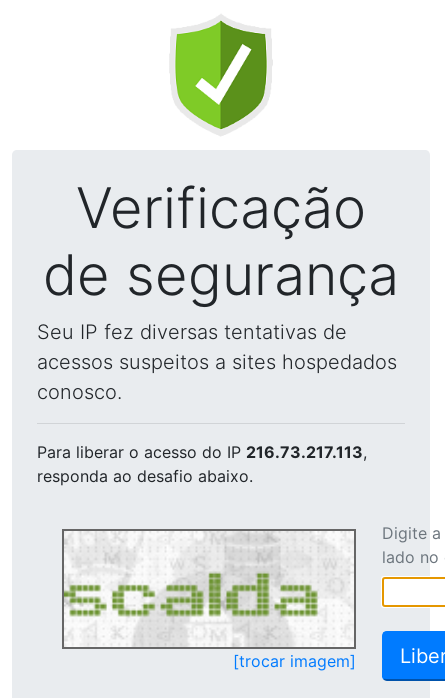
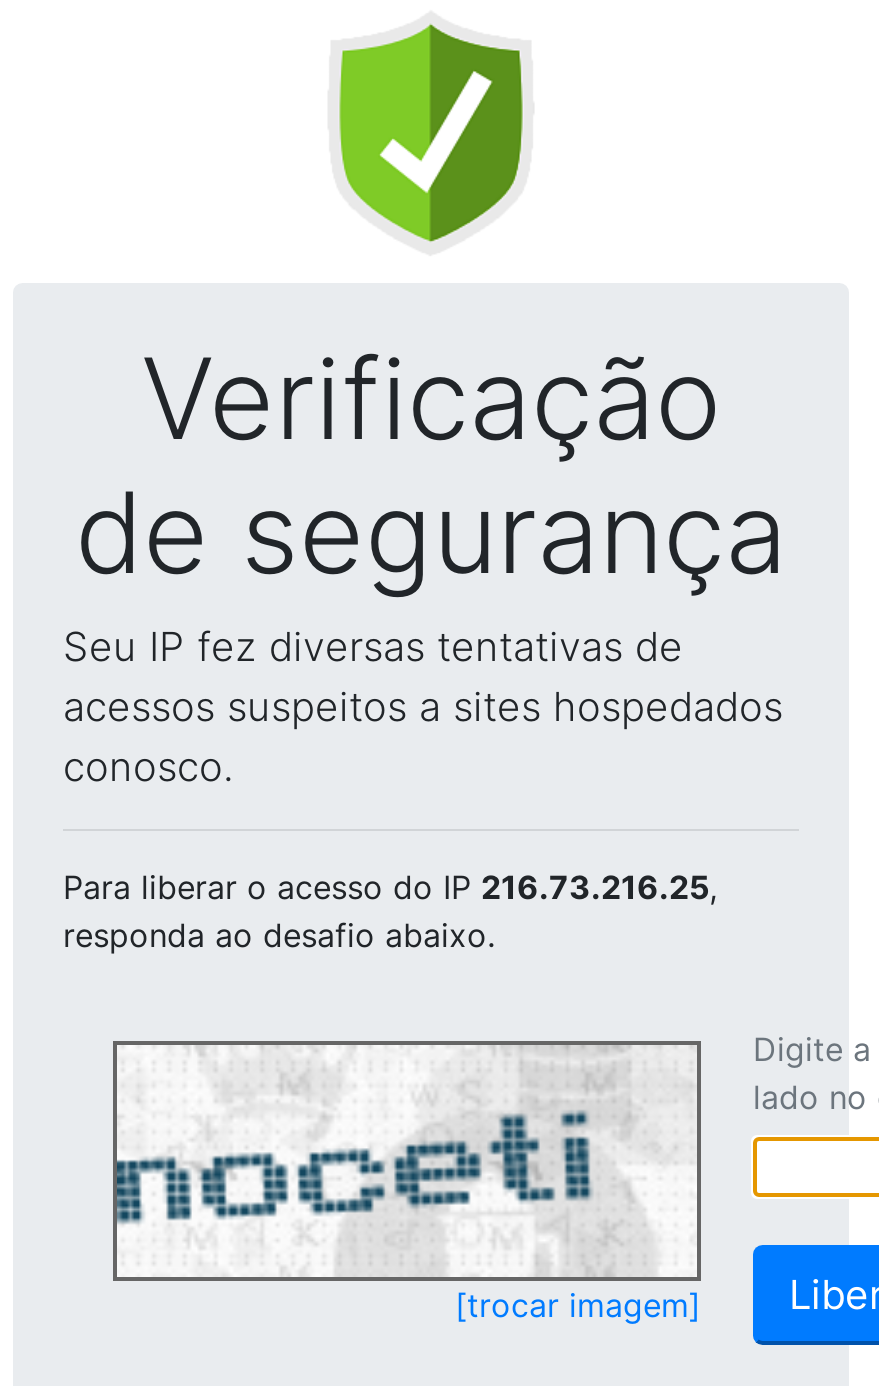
[37,442,367,462] Para liberar o acesso do IP 216.73.217.113, -> [63,867,717,907] Para liberar o acesso do IP 216.73.216.25,
[63,532,321,646] [image] -> [115,1049,647,1273] [image]

